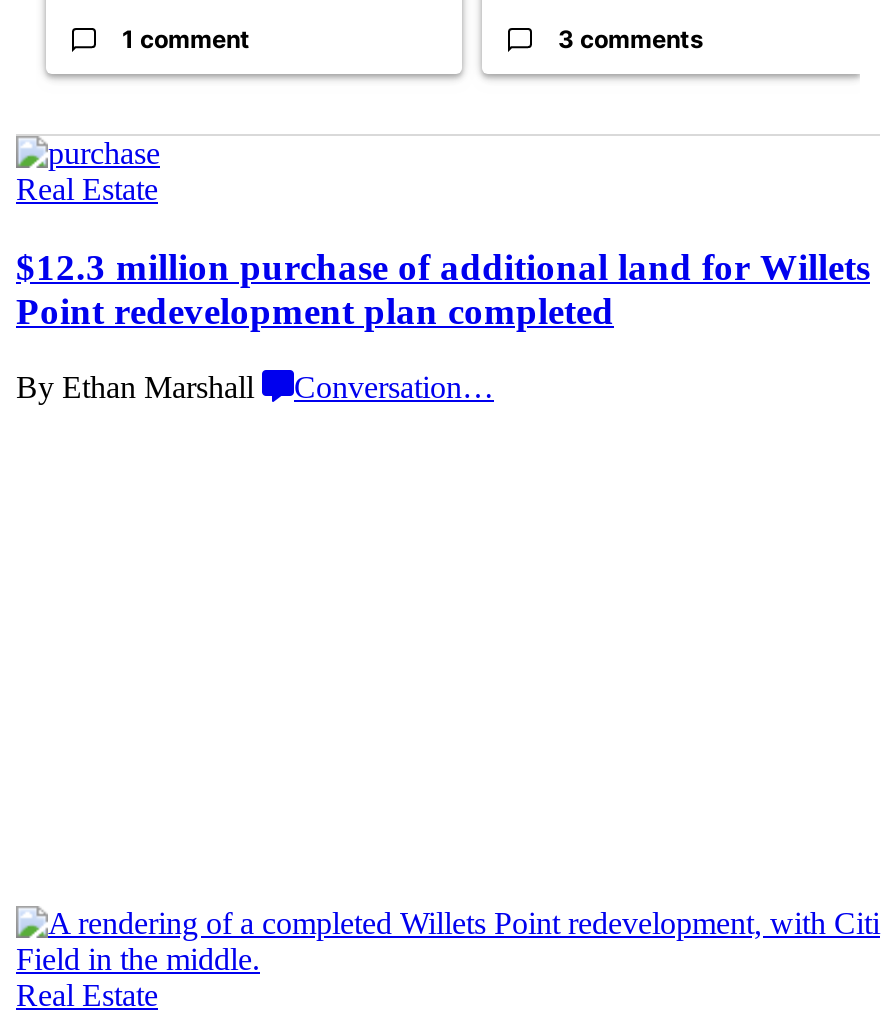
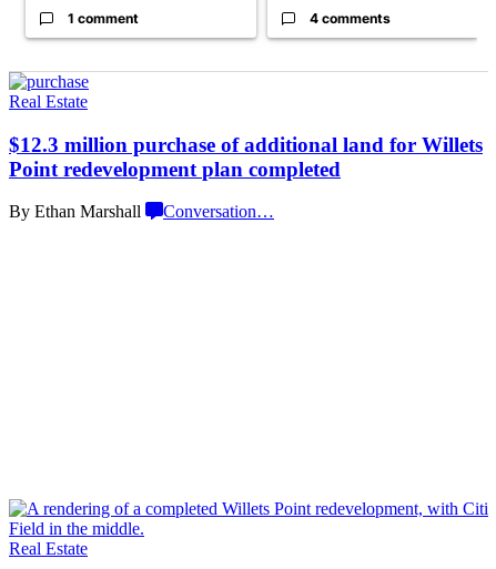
[558,24,704,54] 3 comments -> [310,10,391,27] 4 comments

